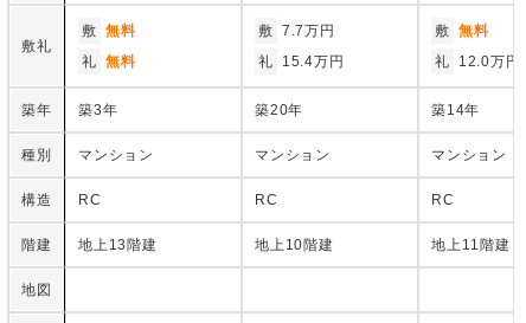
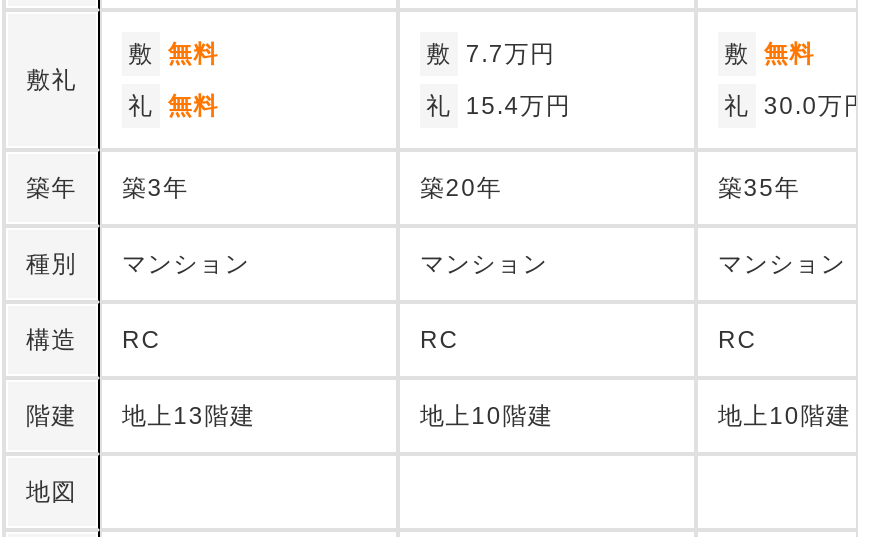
[435,53,521,69] 礼 12.0万円 -> [724,91,869,119] 礼 30.0万円
[431,101,480,118] 築14年 -> [718,173,800,201] 築35年
[431,236,510,253] 地上11階建 -> [718,401,852,429] 地上10階建

